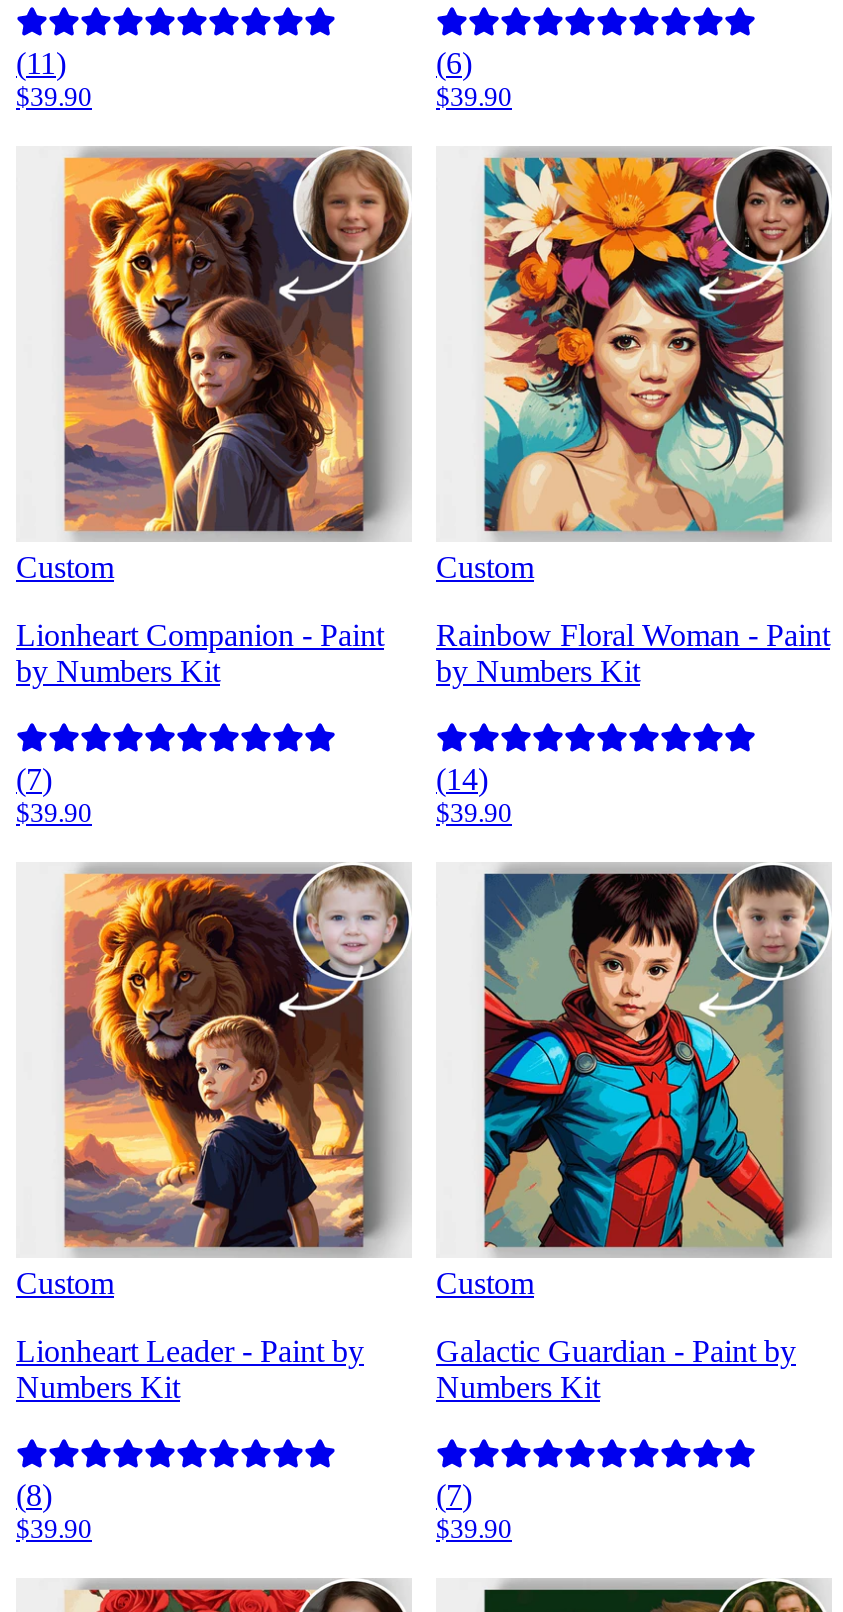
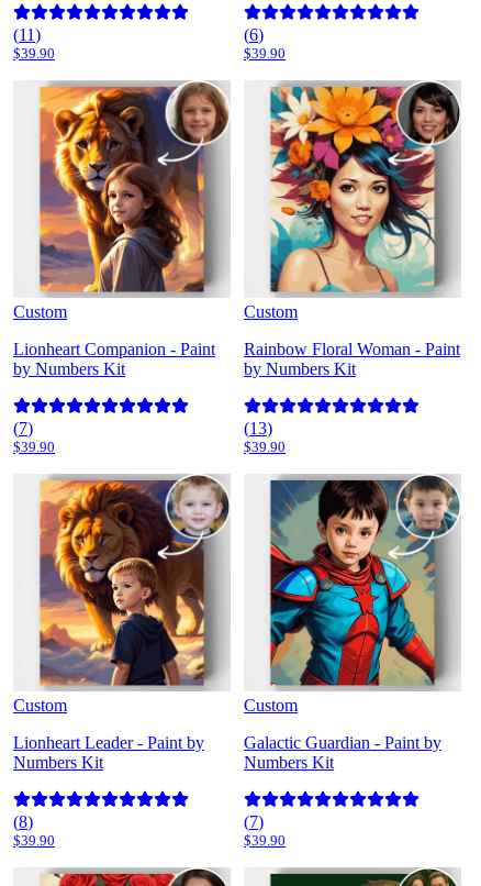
[436,763,488,797] (14) -> [244,419,272,438] (13)

